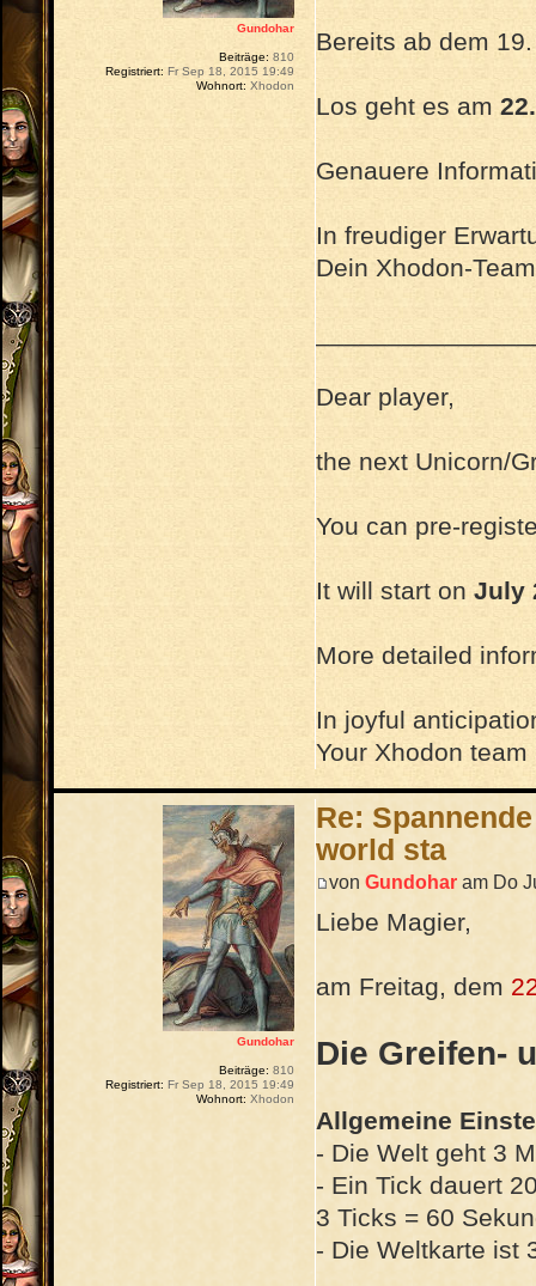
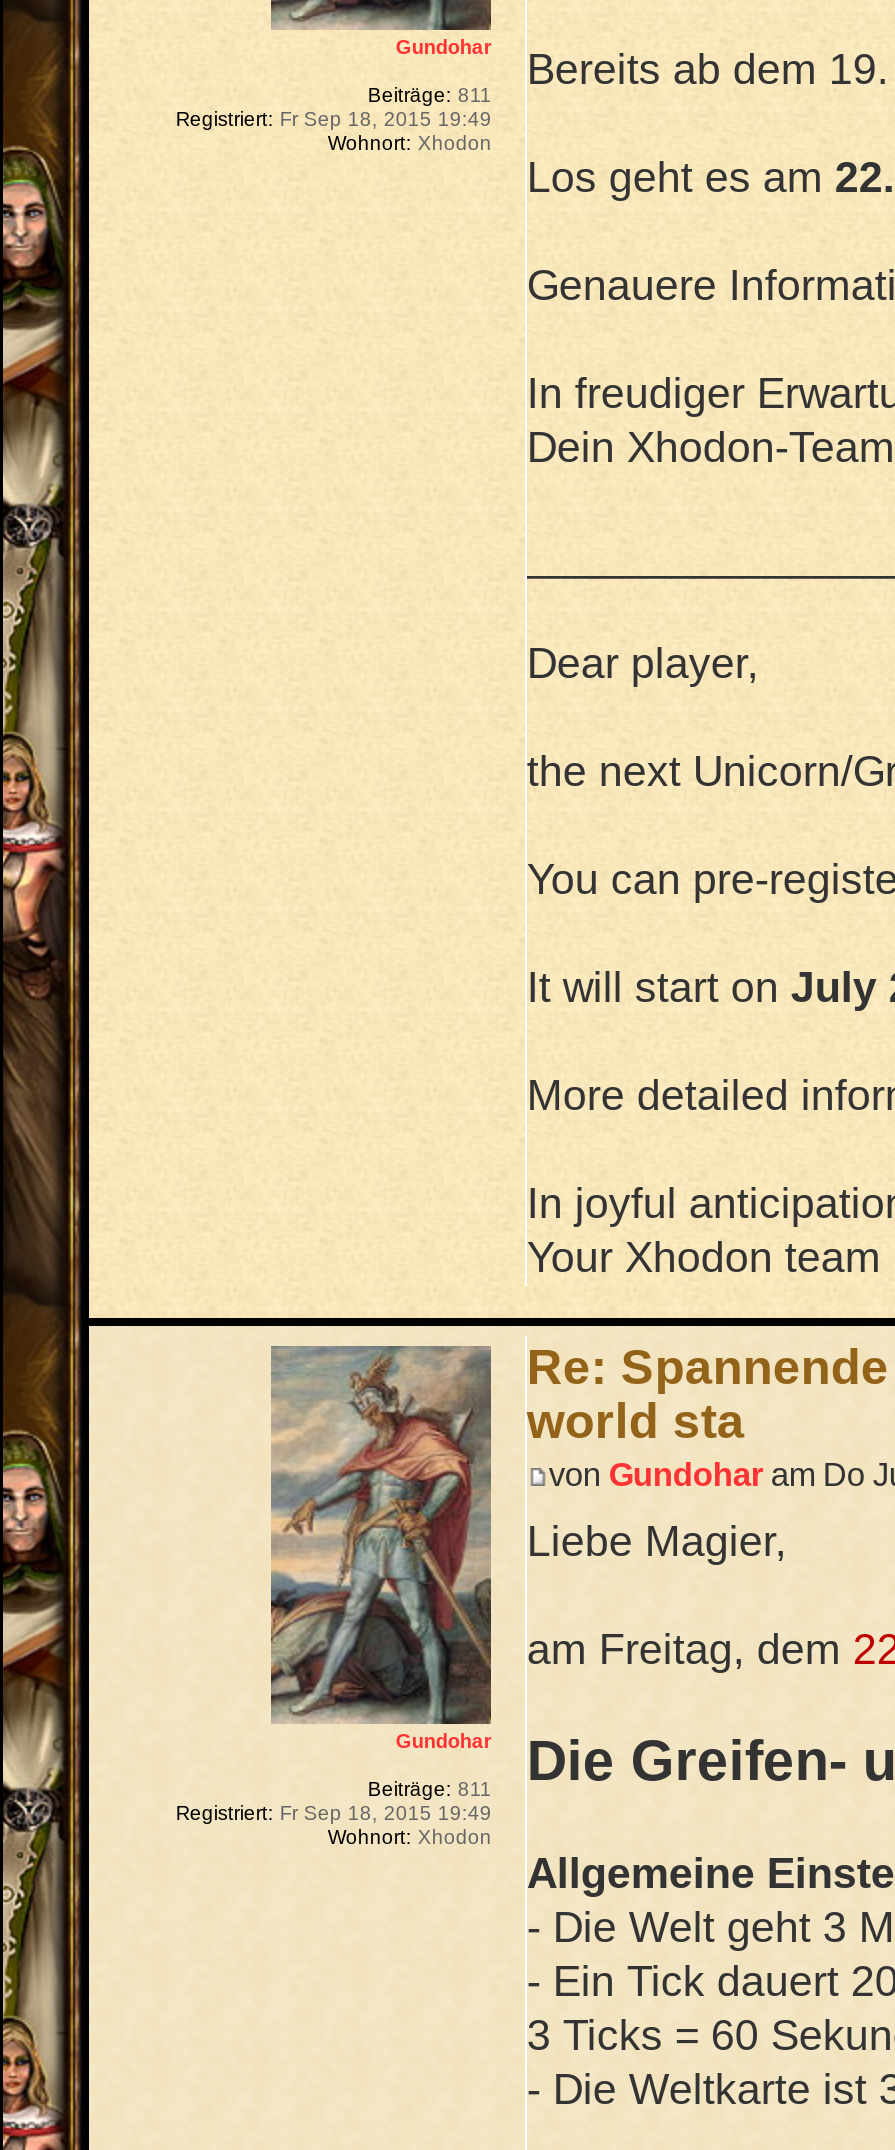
[219,50,295,63] Beiträge: 810 -> [368,83,492,105] Beiträge: 811
[219,1063,295,1076] Beiträge: 810 -> [368,1777,492,1799] Beiträge: 811

